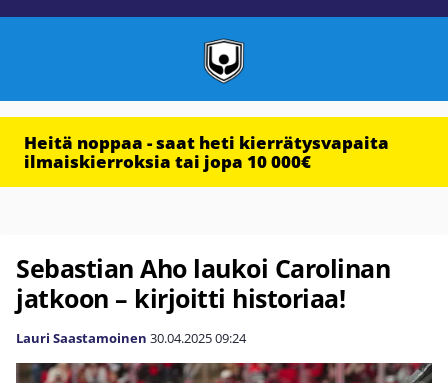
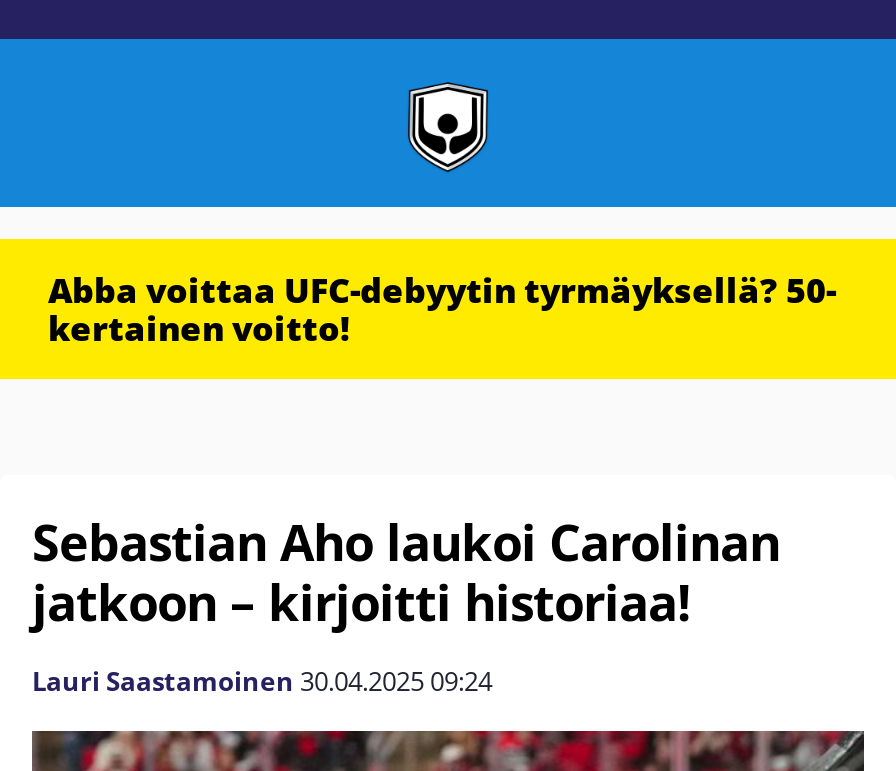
[24,131,389,173] Heitä noppaa - saat heti kierrätysvapaita | ilmaiskierroksia tai jopa 10 000€ -> [48,267,836,351] Abba voittaa UFC-debyytin tyrmäyksellä? 50- | kertainen voitto!

